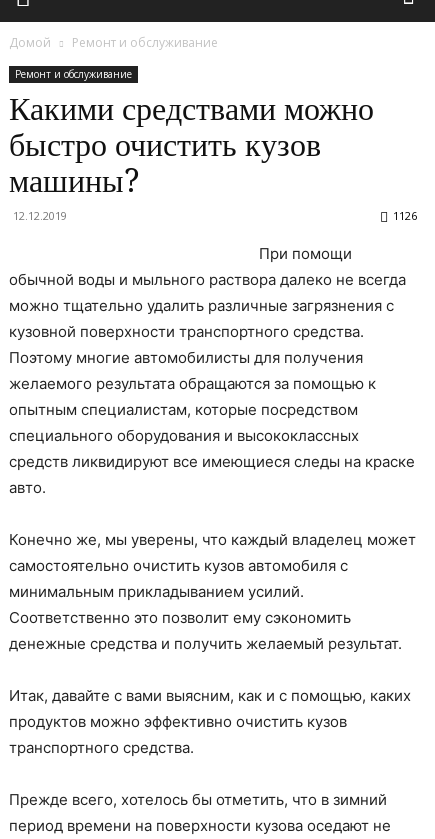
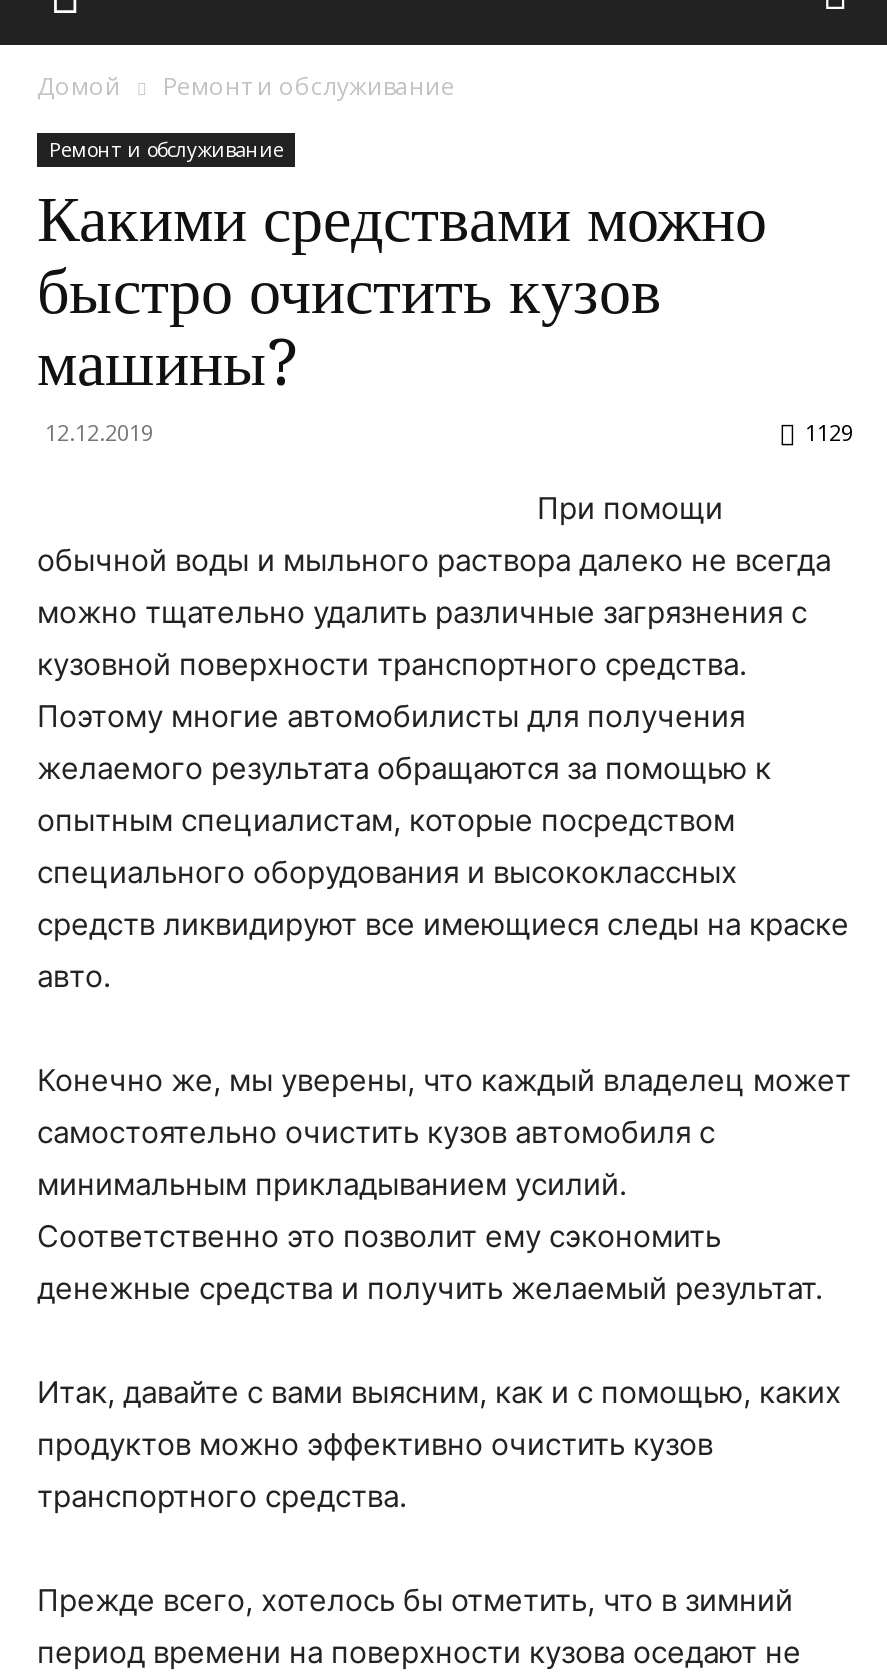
[393,208,417,223] 1126 -> [805,417,853,447] 1129

